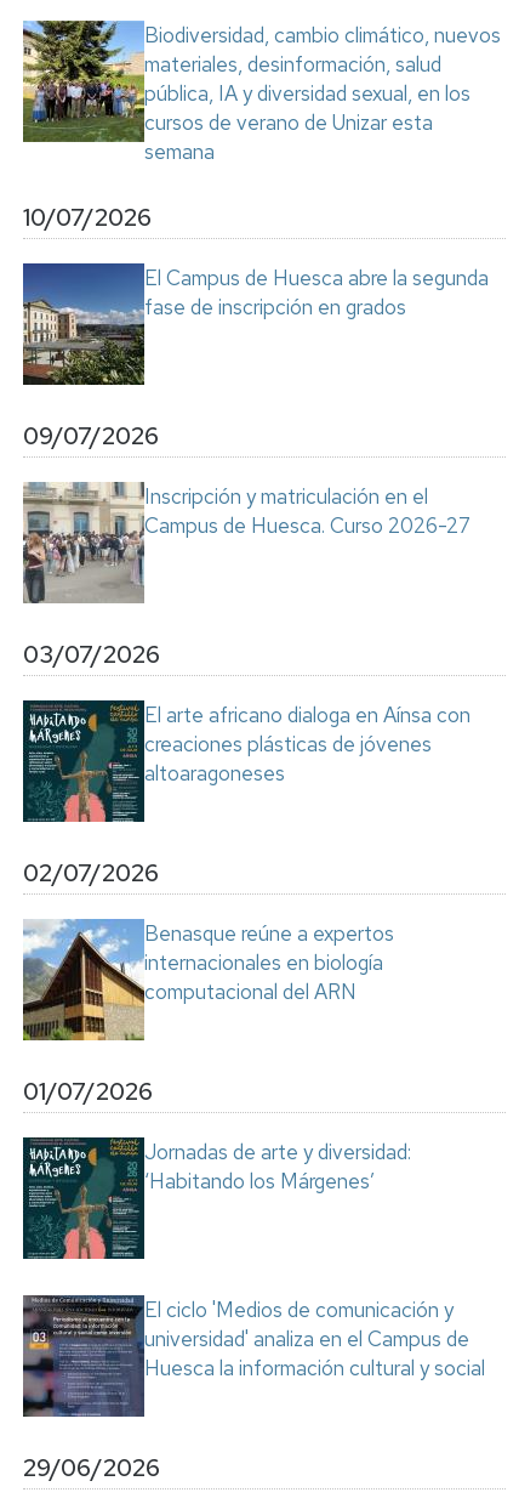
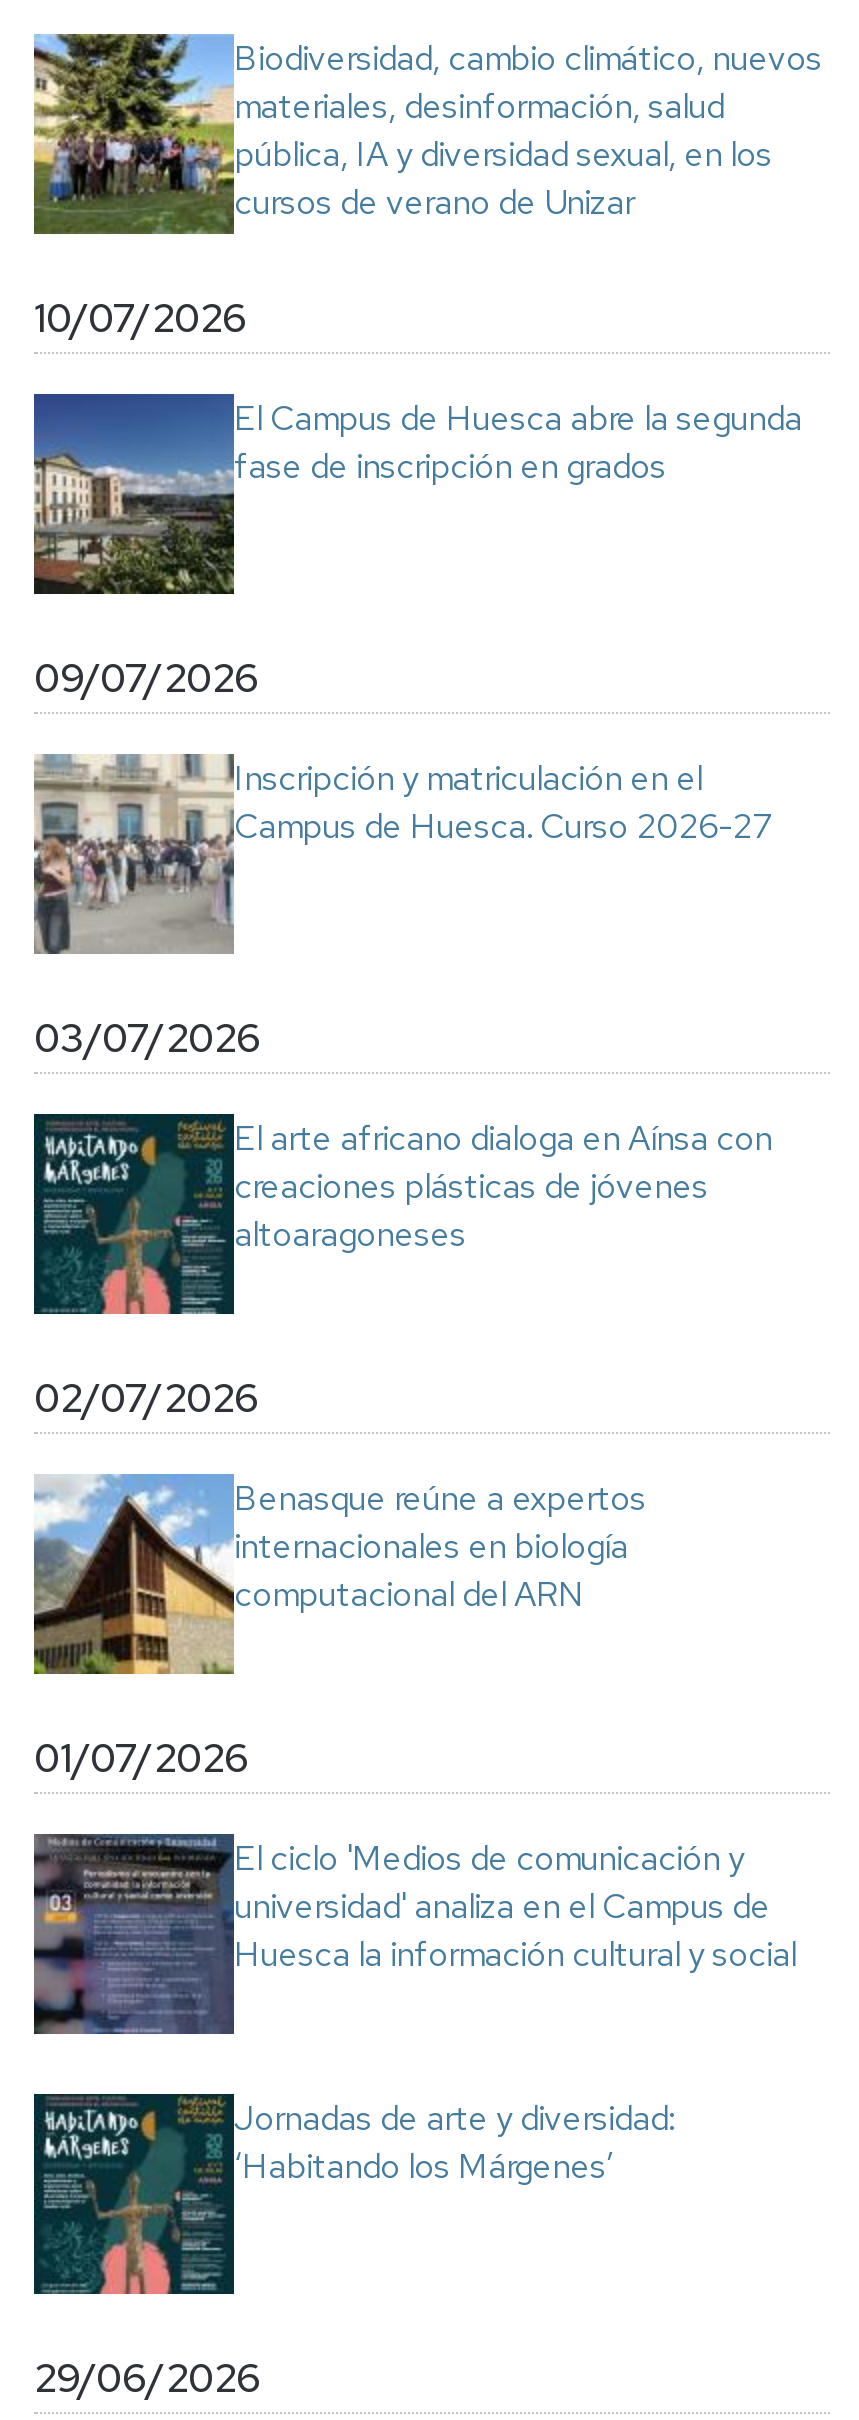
[144,109,433,165] cursos de verano de Unizar esta | semana -> [234,180,634,224] cursos de verano de Unizar
moved [22,1136,411,1260] -> [32,2092,674,2296]: [image] | Jornadas de arte y diversidad: | ‘Habitando los Márgenes’
moved [21,1294,485,1418] -> [30,1832,796,2036]: [image] | El ciclo 'Medios de comunicación y | universidad' analiza en el Campus de | Huesca la información cultural y social

